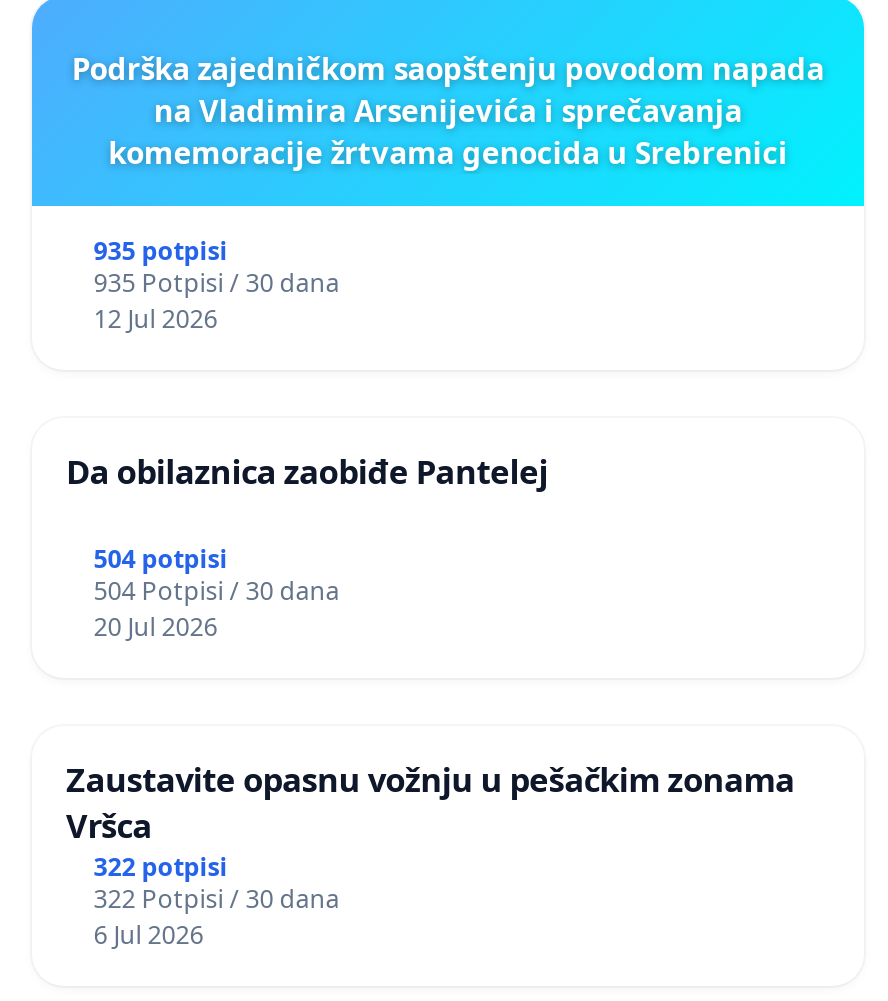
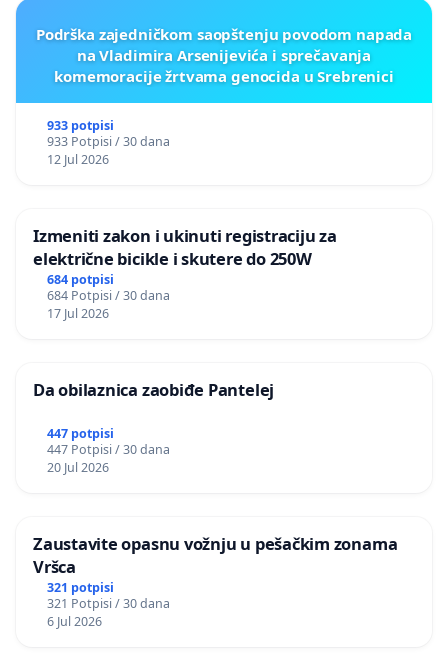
[94,234,228,268] 935 potpisi -> [47,117,114,134] 933 potpisi
[94,266,340,300] 935 Potpisi / 30 dana -> [47,133,170,150] 933 Potpisi / 30 dana
none -> [33,224,337,322] Izmeniti zakon i ukinuti registraciju za | električne bicikle i skutere do 250W | 684 potpisi | 684 Potpisi / 30 dana | 17 Jul 2026
[94,542,228,576] 504 potpisi -> [47,425,114,442] 447 potpisi
[94,574,340,608] 504 Potpisi / 30 dana -> [47,441,170,458] 447 Potpisi / 30 dana
[94,849,228,883] 322 potpisi -> [47,579,114,596] 321 potpisi
[94,881,340,915] 322 Potpisi / 30 dana -> [47,595,170,612] 321 Potpisi / 30 dana

